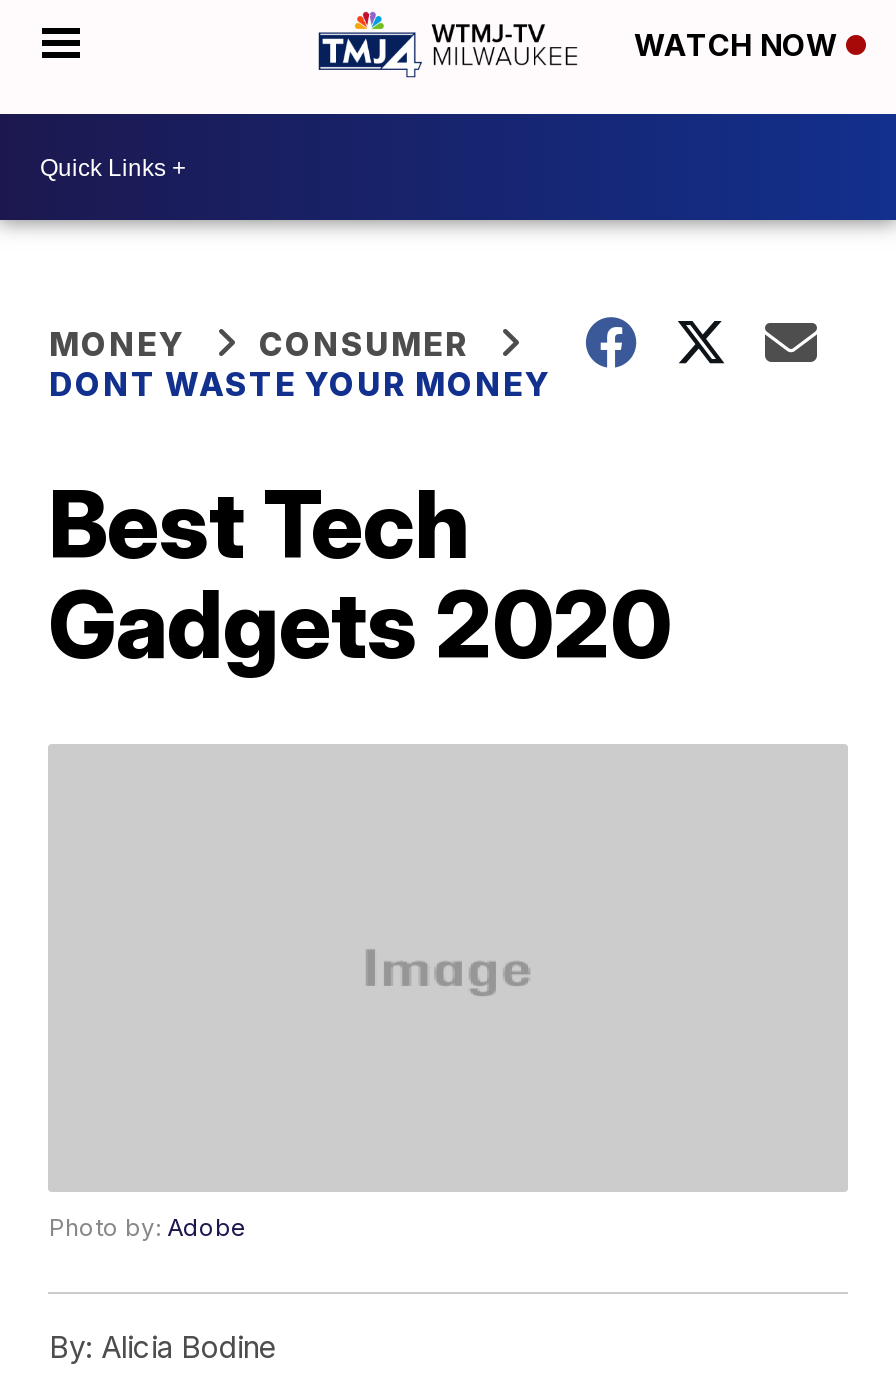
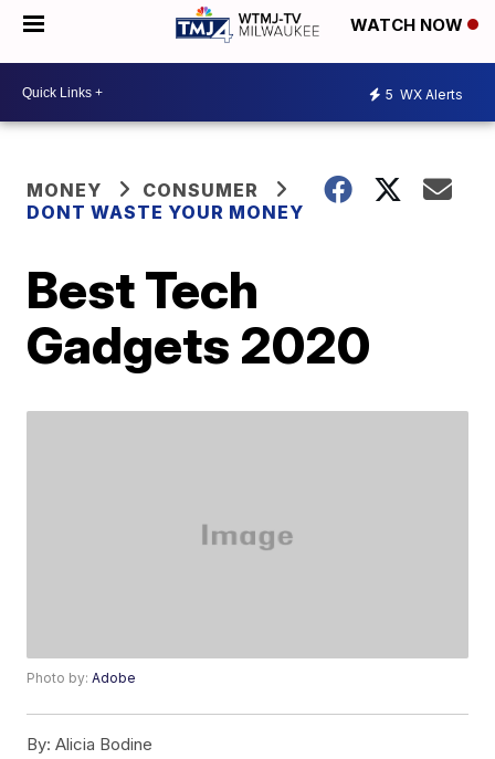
none -> [386,86,463,102] 5 WX Alerts

